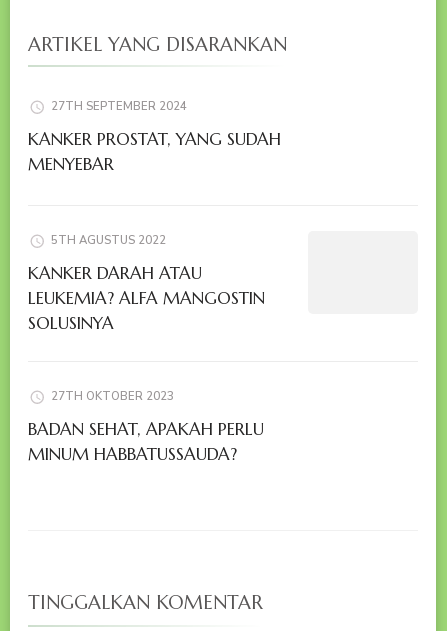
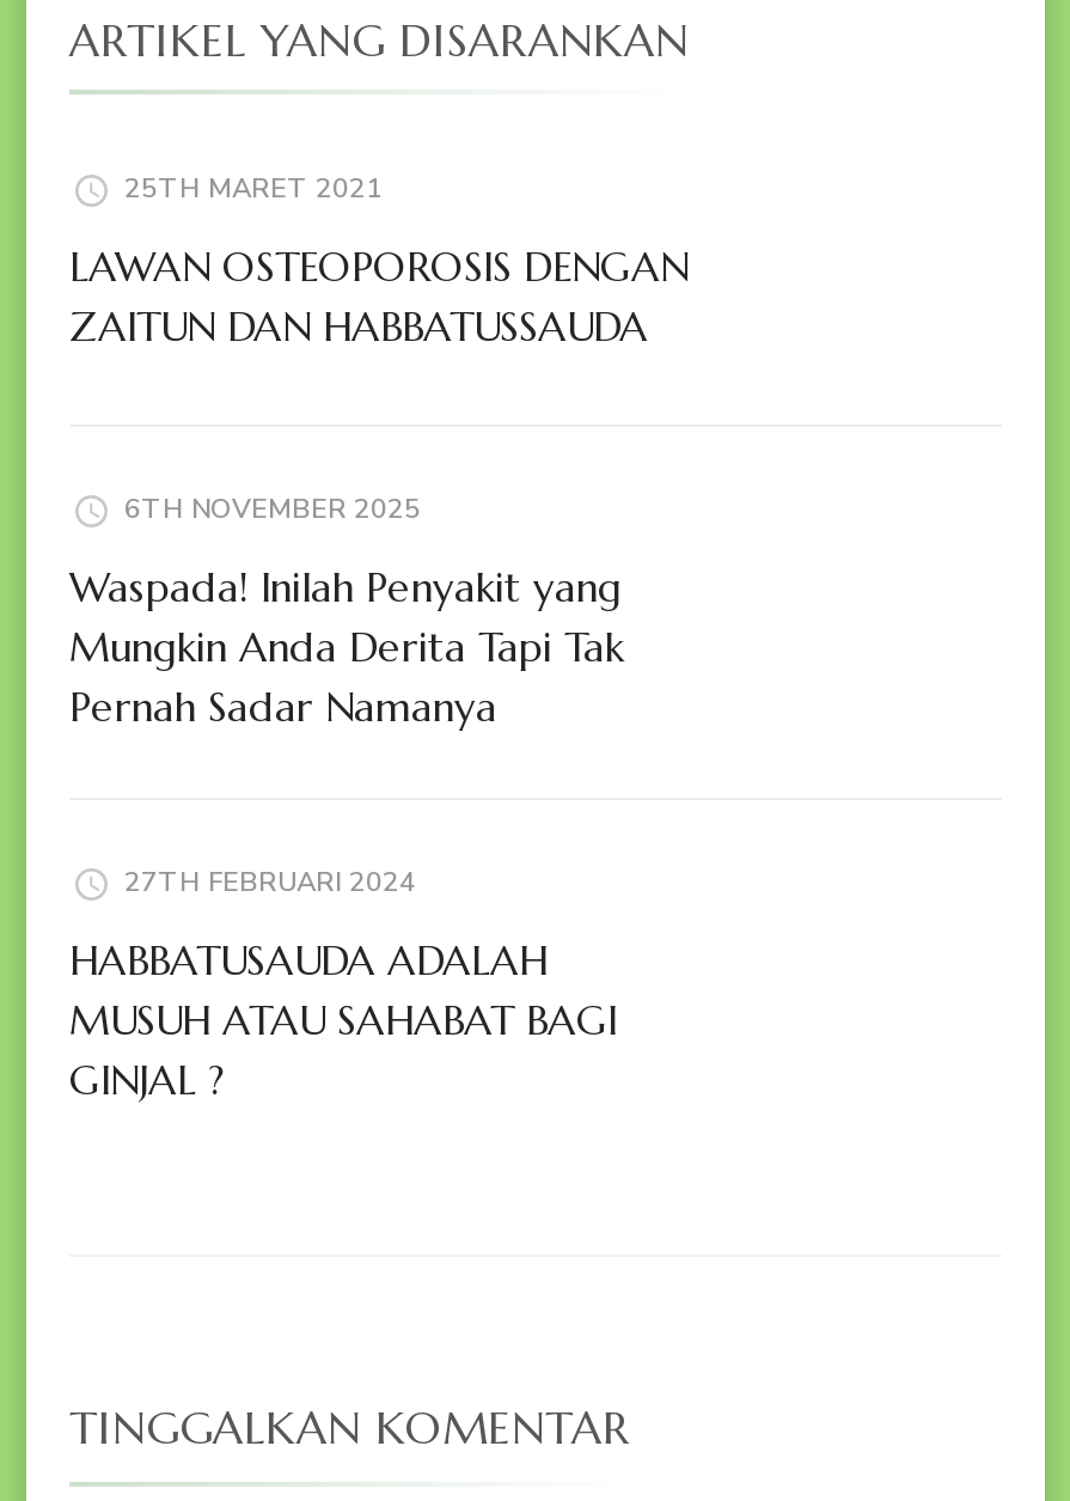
[51,99,187,114] 27TH SEPTEMBER 2024 -> [124,171,383,207] 25TH MARET 2021
[28,128,281,175] KANKER PROSTAT, YANG SUDAH | MENYEBAR -> [69,240,689,353] LAWAN OSTEOPOROSIS DENGAN | ZAITUN DAN HABBATUSSAUDA
[51,233,166,248] 5TH AGUSTUS 2022 -> [124,492,421,527] 6TH NOVEMBER 2025
[28,262,265,334] KANKER DARAH ATAU | LEUKEMIA? ALFA MANGOSTIN | SOLUSINYA -> [69,561,624,733] Waspada! Inilah Penyakit yang | Mungkin Anda Derita Tapi Tak | Pernah Sadar Namanya
[51,389,174,404] 27TH OKTOBER 2023 -> [124,866,416,902] 27TH FEBRUARI 2024
[28,418,264,465] BADAN SEHAT, APAKAH PERLU | MINUM HABBATUSSAUDA? -> [69,935,617,1107] HABBATUSAUDA ADALAH | MUSUH ATAU SAHABAT BAGI | GINJAL ?

